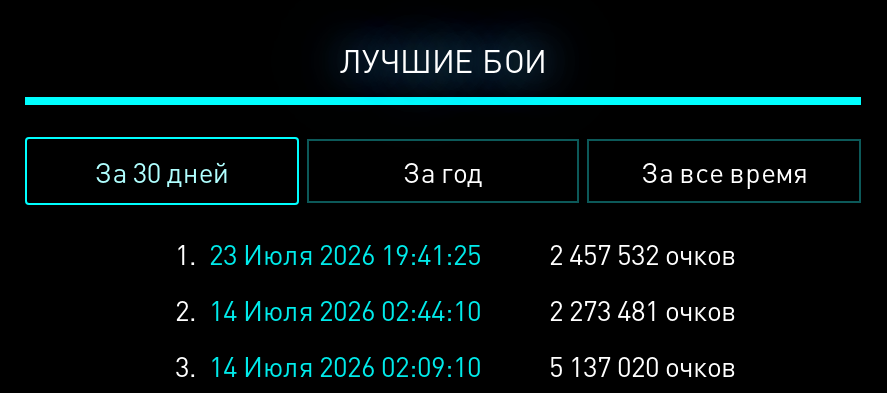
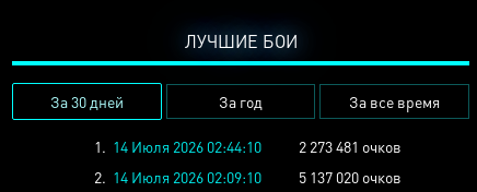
[175,235,737,327] 1. 23 Июля 2026 19:41:25 | 2 457 532 очков | 2. 14 Июля 2026 02:44:10 -> [94,136,261,156] 1. 14 Июля 2026 02:44:10
[175,347,737,383] 3. 14 Июля 2026 02:09:10 5 137 020 очков -> [94,167,402,187] 2. 14 Июля 2026 02:09:10 5 137 020 очков

